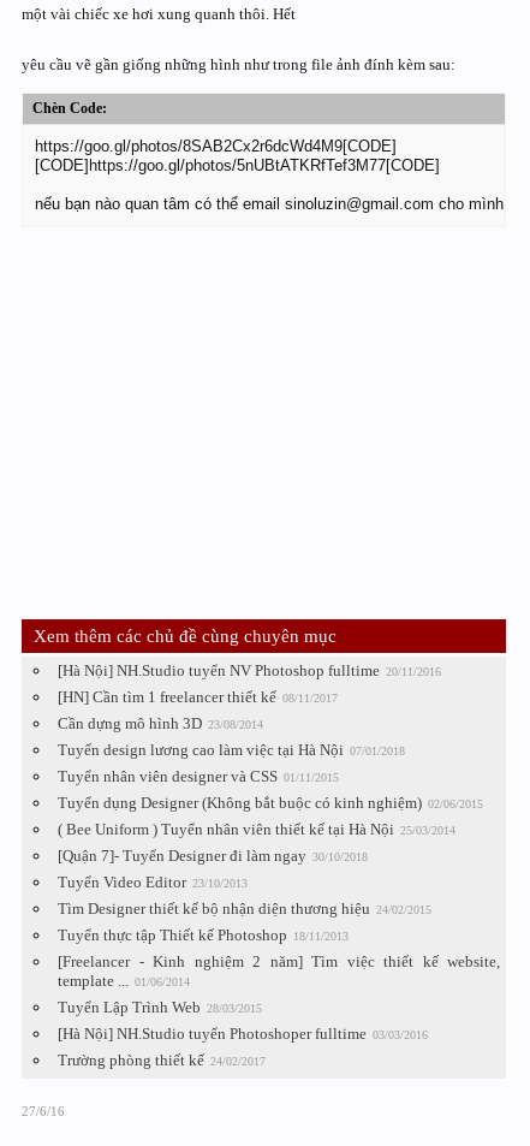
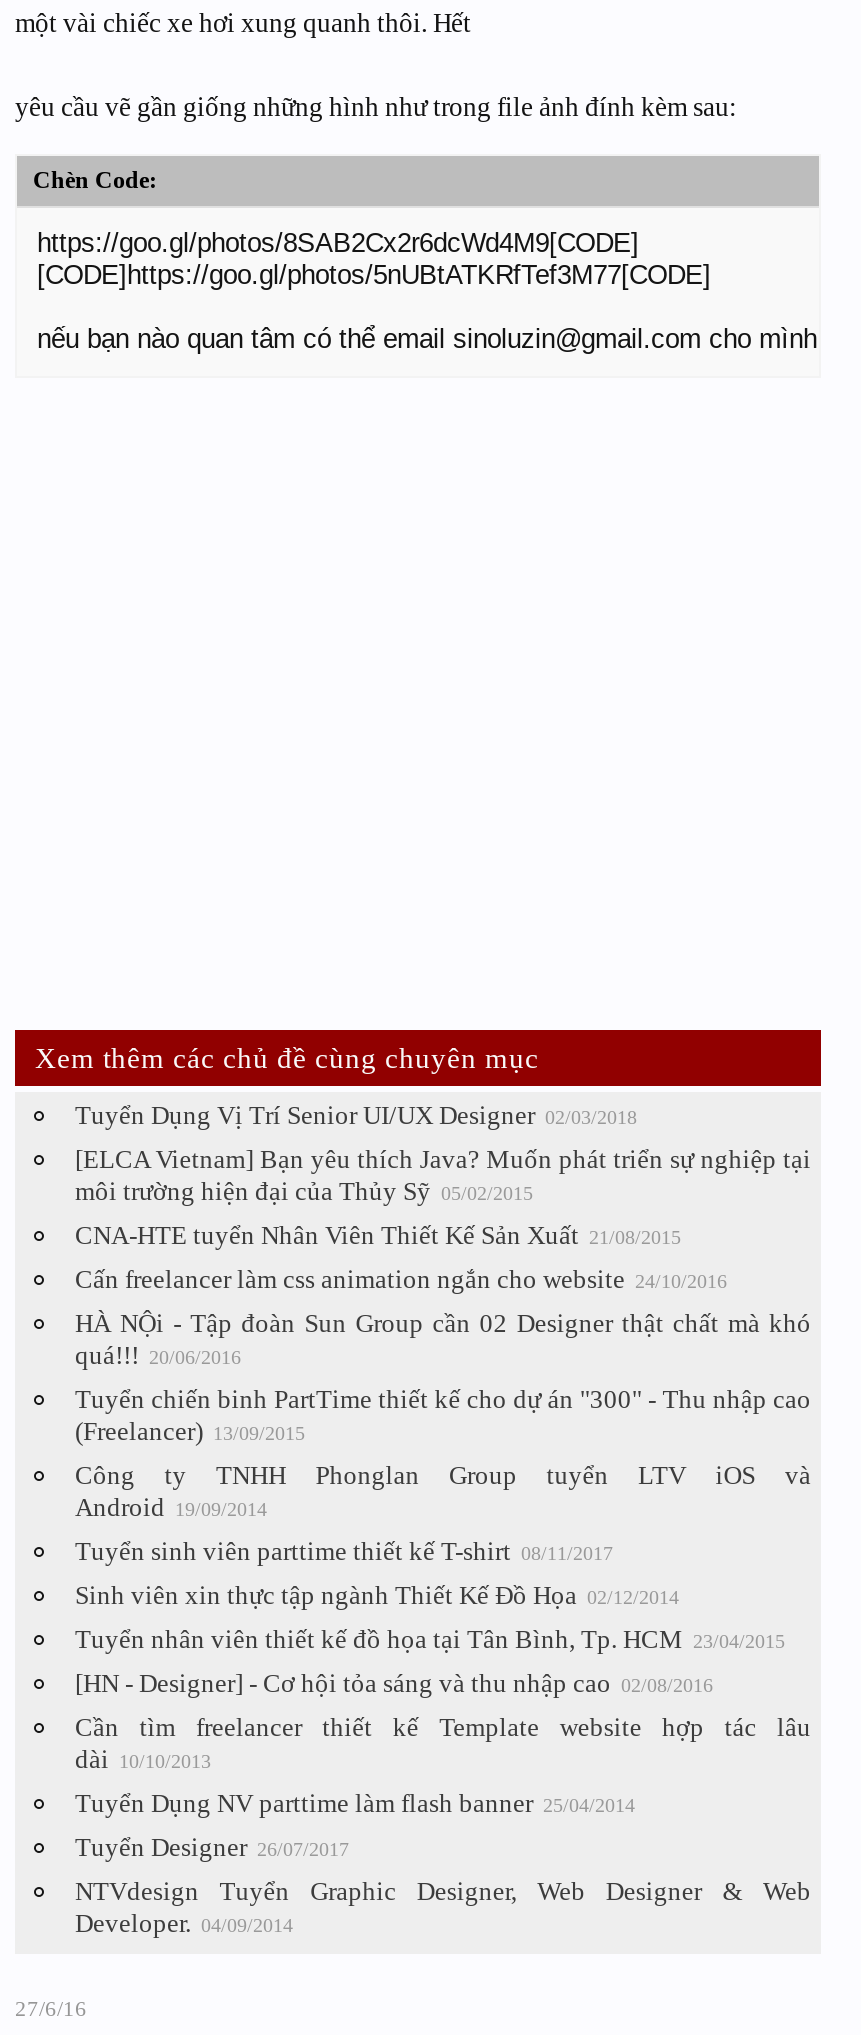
[58,661,441,679] [Hà Nội] NH.Studio tuyển NV Photoshop fulltime 20/11/2016 -> [75,1099,637,1129] Tuyển Dụng Vị Trí Senior UI/UX Designer 02/03/2018
[58,687,338,706] [HN] Cần tìm 1 freelancer thiết kế 08/11/2017 -> [75,1143,811,1205] [ELCA Vietnam] Bạn yêu thích Java? Muốn phát triển sự nghiệp tại | môi trường hiện đại của Thủy Sỹ 05/02/2015
[58,714,263,732] Cần dựng mô hình 3D 23/08/2014 -> [75,1219,681,1249] CNA-HTE tuyển Nhân Viên Thiết Kế Sản Xuất 21/08/2015
[58,740,405,758] Tuyển design lương cao làm việc tại Hà Nội 07/01/2018 -> [75,1263,727,1293] Cấn freelancer làm css animation ngắn cho website 24/10/2016
[58,767,339,785] Tuyển nhân viên designer và CSS 01/11/2015 -> [75,1307,811,1369] HÀ NỘi - Tập đoàn Sun Group cần 02 Designer thật chất mà khó | quá!!! 20/06/2016
[58,793,483,811] Tuyển dụng Designer (Không bắt buộc có kinh nghiệm) 02/06/2015 -> [75,1383,811,1445] Tuyển chiến binh PartTime thiết kế cho dự án "300" - Thu nhập cao | (Freelancer) 13/09/2015
[58,820,455,838] ( Bee Uniform ) Tuyển nhân viên thiết kế tại Hà Nội 25/03/2014 -> [75,1459,811,1521] Công ty TNHH Phonglan Group tuyển LTV iOS và | Android 19/09/2014
[58,846,368,864] [Quận 7]- Tuyển Designer đi làm ngay 30/10/2018 -> [75,1535,613,1565] Tuyển sinh viên parttime thiết kế T-shirt 08/11/2017
[58,873,248,891] Tuyển Video Editor 23/10/2013 -> [75,1579,679,1609] Sinh viên xin thực tập ngành Thiết Kế Đồ Họa 02/12/2014
[58,899,431,917] Tìm Designer thiết kế bộ nhận diện thương hiệu 24/02/2015 -> [75,1623,785,1653] Tuyển nhân viên thiết kế đồ họa tại Tân Bình, Tp. HCM 23/04/2015
[58,926,349,944] Tuyển thực tập Thiết kế Photoshop 18/11/2013 -> [75,1667,713,1697] [HN - Designer] - Cơ hội tỏa sáng và thu nhập cao 02/08/2016
[58,952,500,989] [Freelancer - Kinh nghiệm 2 năm] Tìm việc thiết kế website, | template ... 01/06/2014 -> [75,1711,811,1773] Cần tìm freelancer thiết kế Template website hợp tác lâu | dài 10/10/2013
[58,998,262,1016] Tuyển Lập Trình Web 28/03/2015 -> [75,1787,635,1817] Tuyển Dụng NV parttime làm flash banner 25/04/2014
[58,1024,428,1042] [Hà Nội] NH.Studio tuyển Photoshoper fulltime 03/03/2016 -> [75,1831,349,1861] Tuyển Designer 26/07/2017
[58,1051,266,1069] Trường phòng thiết kế 24/02/2017 -> [75,1875,811,1937] NTVdesign Tuyển Graphic Designer, Web Designer & Web | Developer. 04/09/2014

